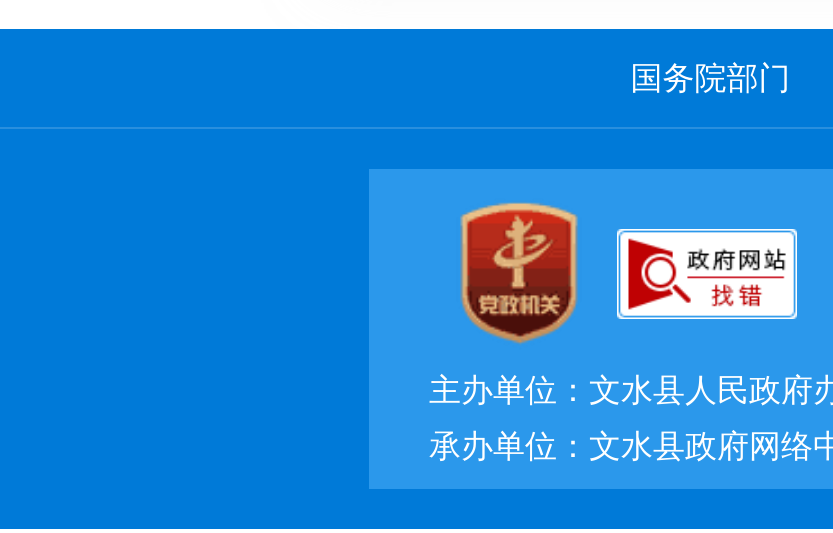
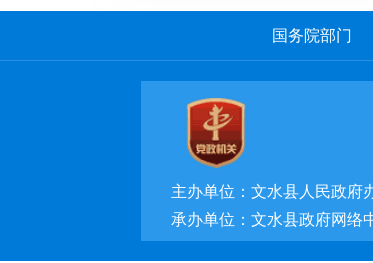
[615,227,799,321] [image] -> none

